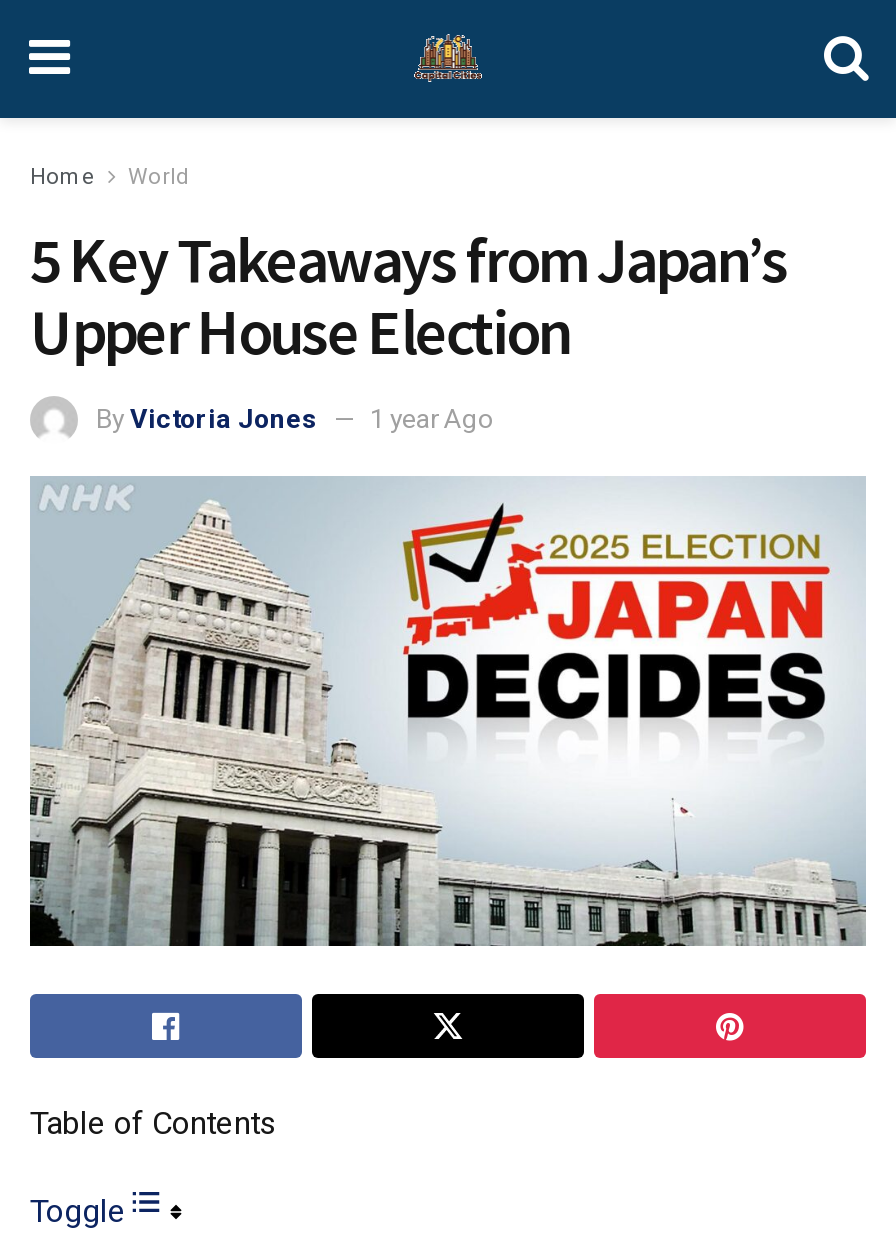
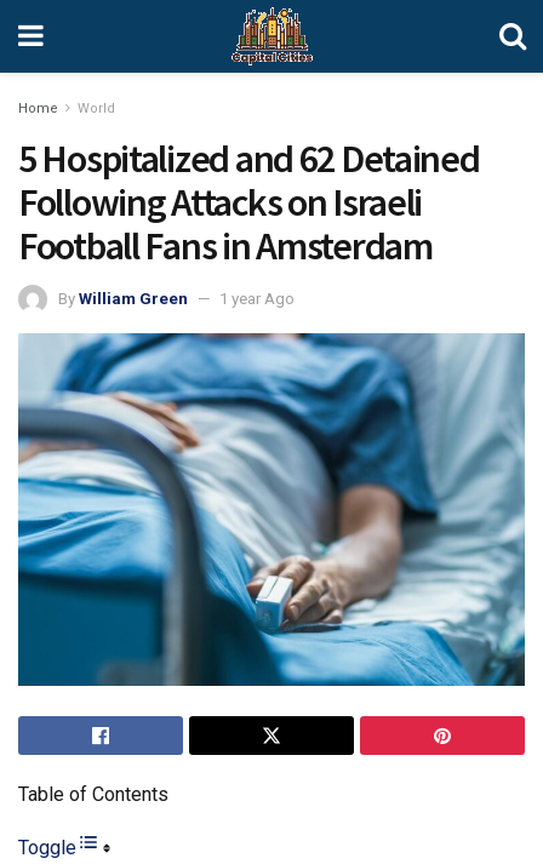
[382,12,516,106] [image] -> [230,6,314,67] [image]
[30,220,786,434] 5 Key Takeaways from Japan’s | Upper House Election | By Victoria Jones -> [18,135,479,308] 5 Hospitalized and 62 Detained | Following Attacks on Israeli | Football Fans in Amsterdam | By William Green
[28,476,864,948] [image] -> [17,333,525,687] [image]

